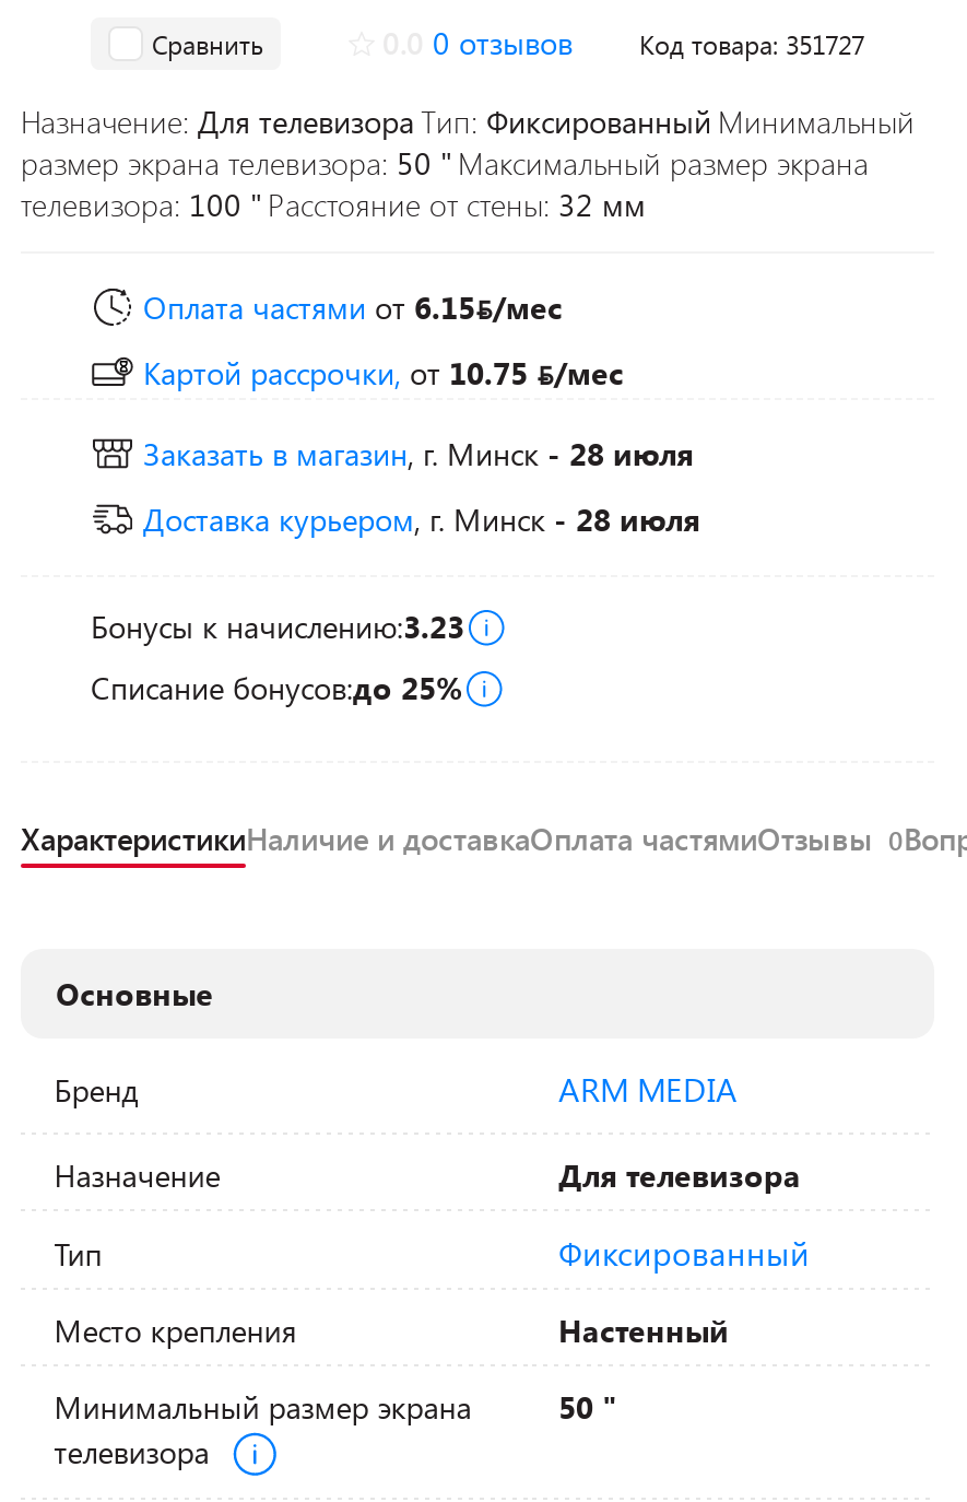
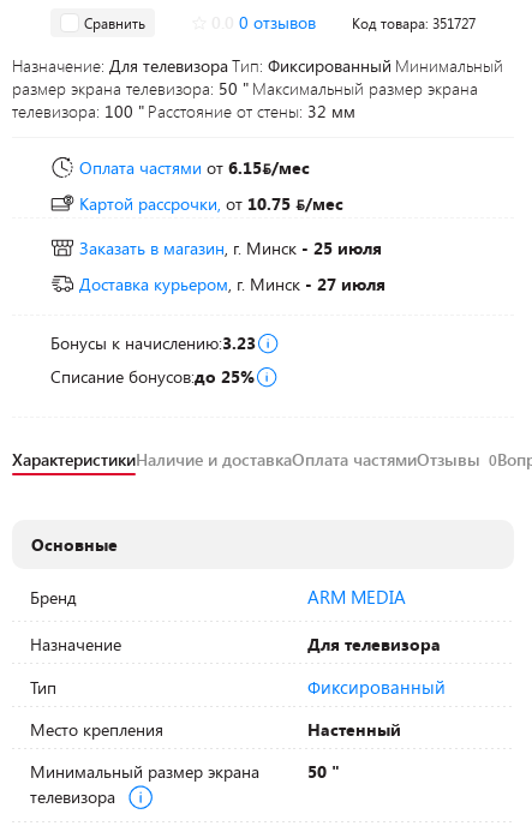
[143,433,694,474] Заказать в магазин, г. Минск - 28 июля -> [79,237,382,259] Заказать в магазин, г. Минск - 25 июля
[143,498,700,540] Доставка курьером, г. Минск - 28 июля -> [79,273,385,295] Доставка курьером, г. Минск - 27 июля

